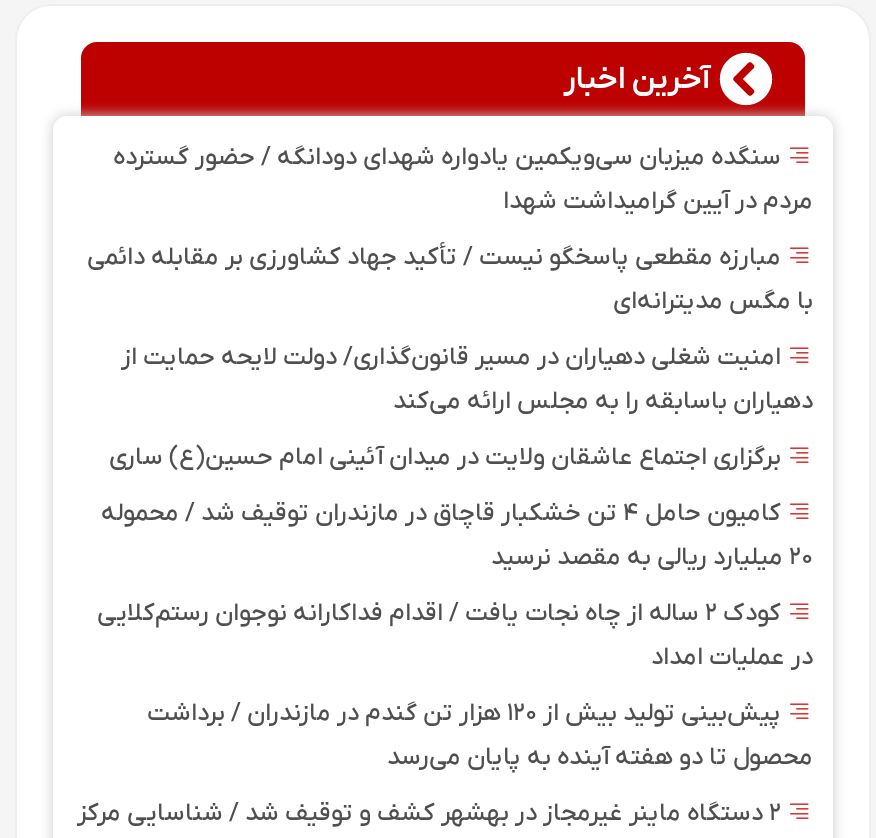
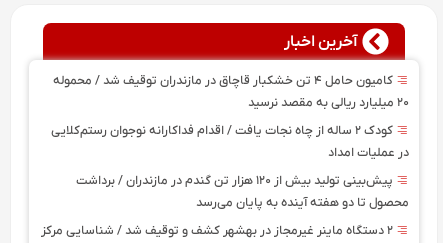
[87,143,813,475] سنگده میزبان سی‌ویکمین یادواره شهدای دودانگه / حضور گسترده | مردم در آیین گرامیداشت شهدا | مبارزه مقطعی پاسخگو نیست / تأکید جهاد کشاورزی بر مقابله دائمی | با مگس مدیترانه‌ای | امنیت شغلی دهیاران در مسیر قانون‌گذاری/ دولت لایحه حمایت از | دهیاران باسابقه را به مجلس ارائه می‌کند | برگزاری اجتماع عاشقان ولایت در میدان آئینی امام حسین(ع) ساری -> none

